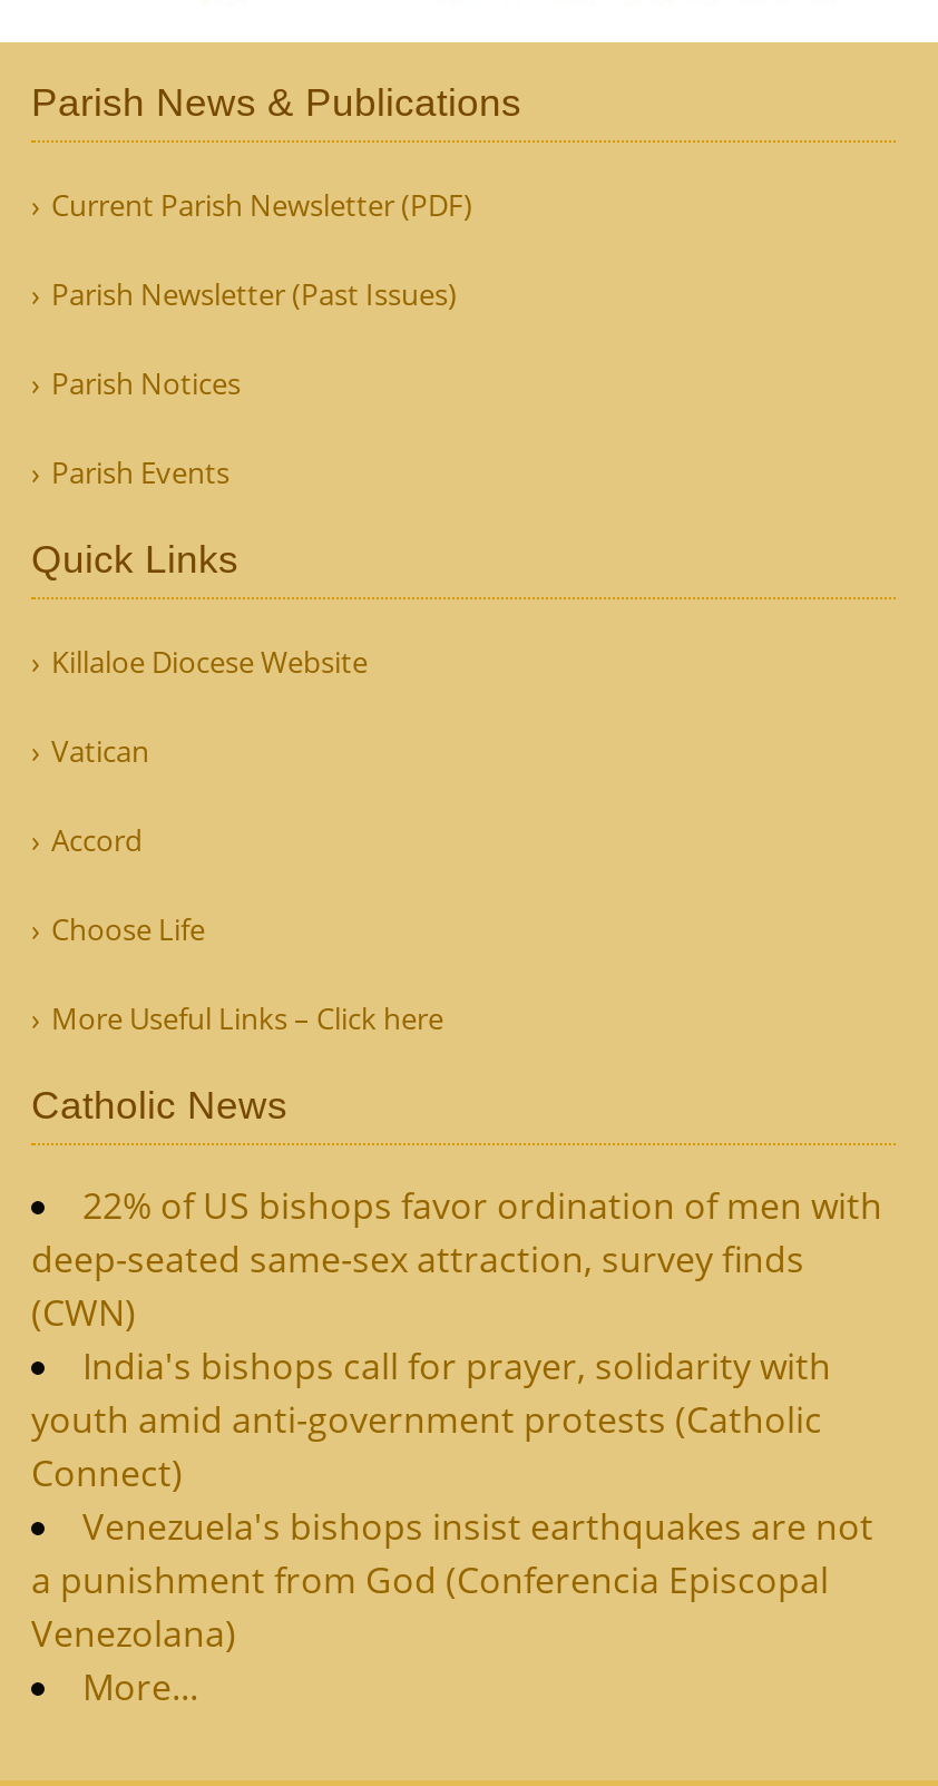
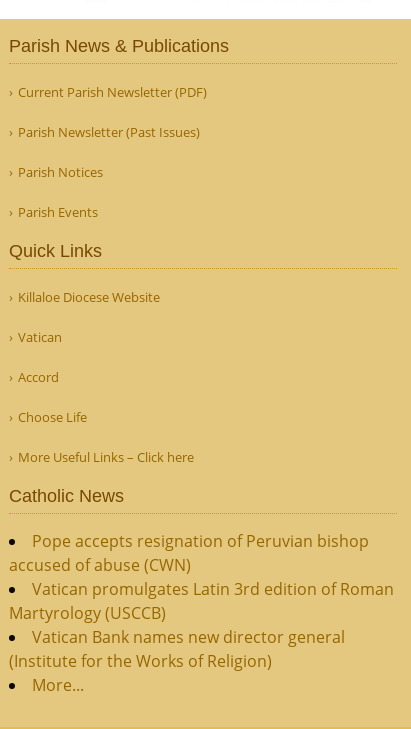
[31,1181,882,1658] 22% of US bishops favor ordination of men with | deep-seated same-sex attraction, survey finds | (CWN) | India's bishops call for prayer, solidarity with | youth amid anti-government protests (Catholic | Connect) | Venezuela's bishops insist earthquakes are not | a punishment from God (Conferencia Episcopal | Venezolana) -> [9,530,394,672] Pope accepts resignation of Peruvian bishop | accused of abuse (CWN) | Vatican promulgates Latin 3rd edition of Roman | Martyrology (USCCB) | Vatican Bank names new director general | (Institute for the Works of Religion)

